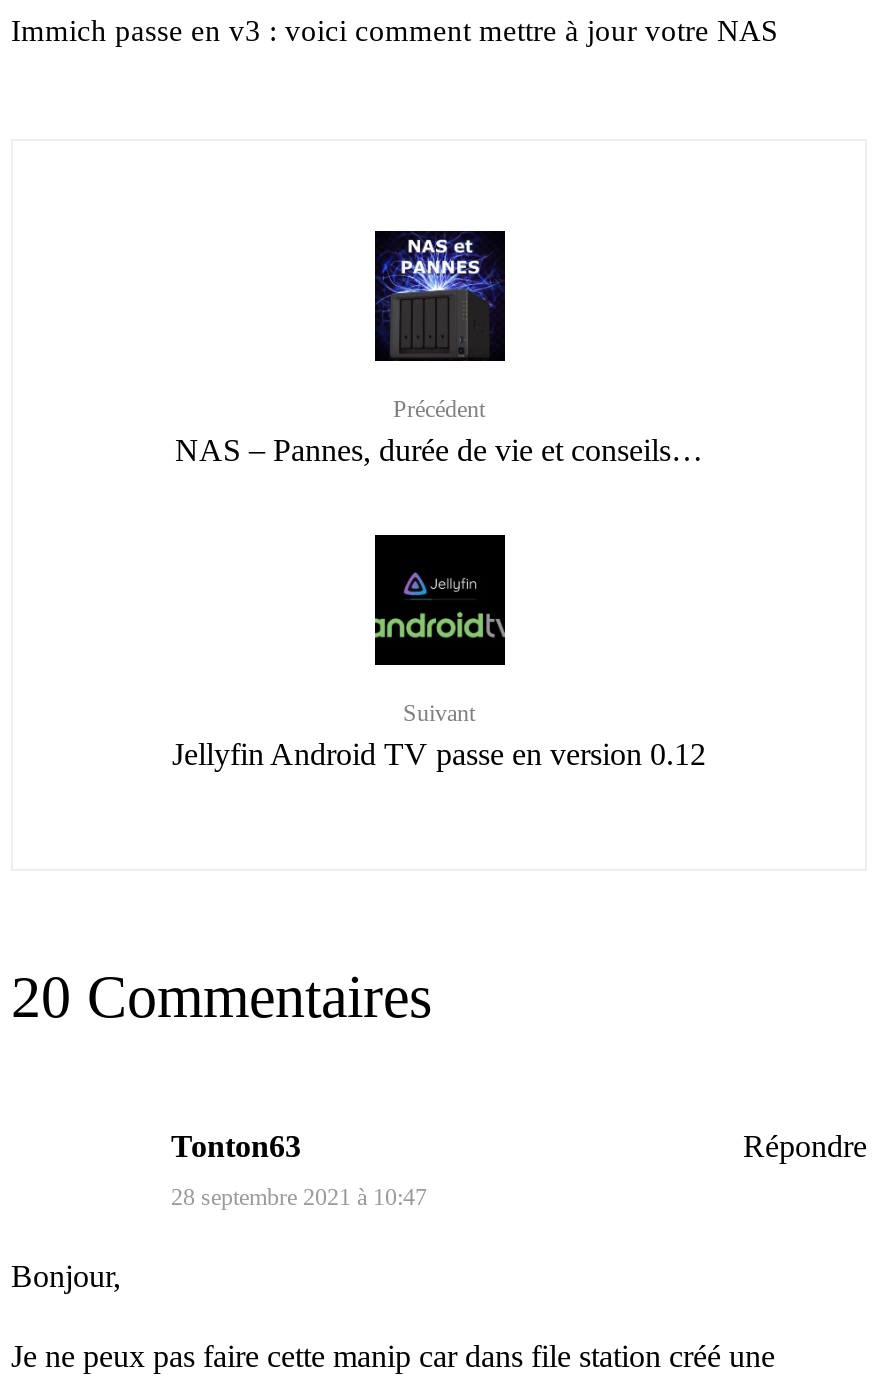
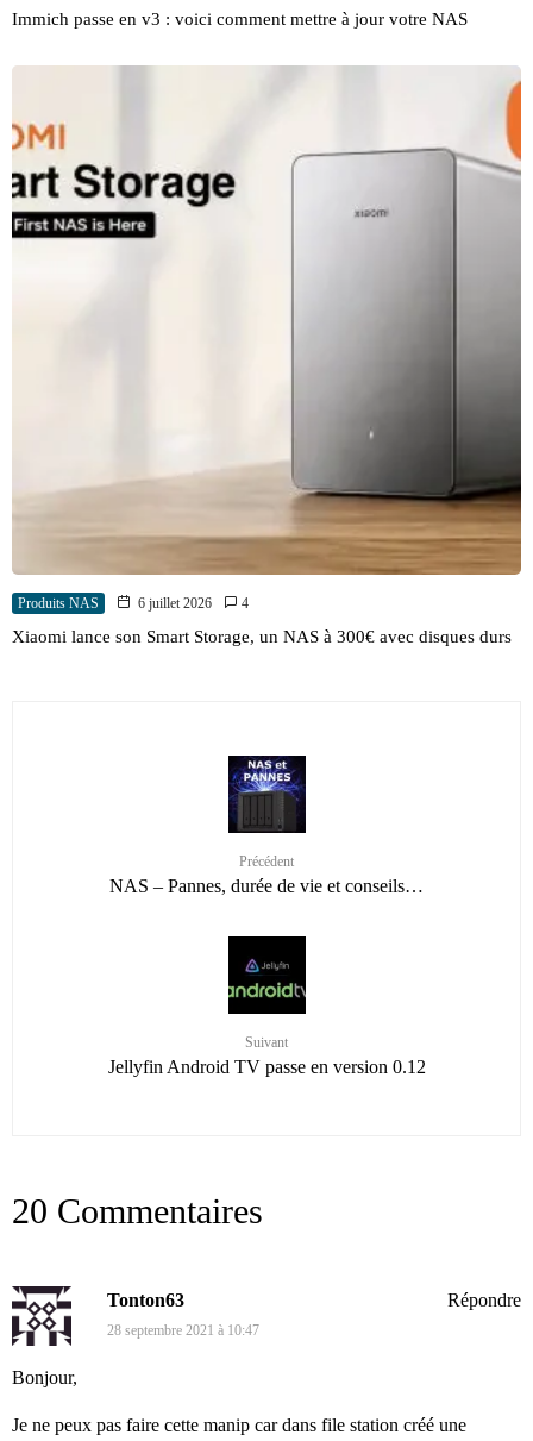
none -> [11,65,522,646] [image] | Produits NAS | 6 juillet 2026 | 4 | Xiaomi lance son Smart Storage, un NAS à 300€ avec disques durs
none -> [11,1285,73,1347] [image]

